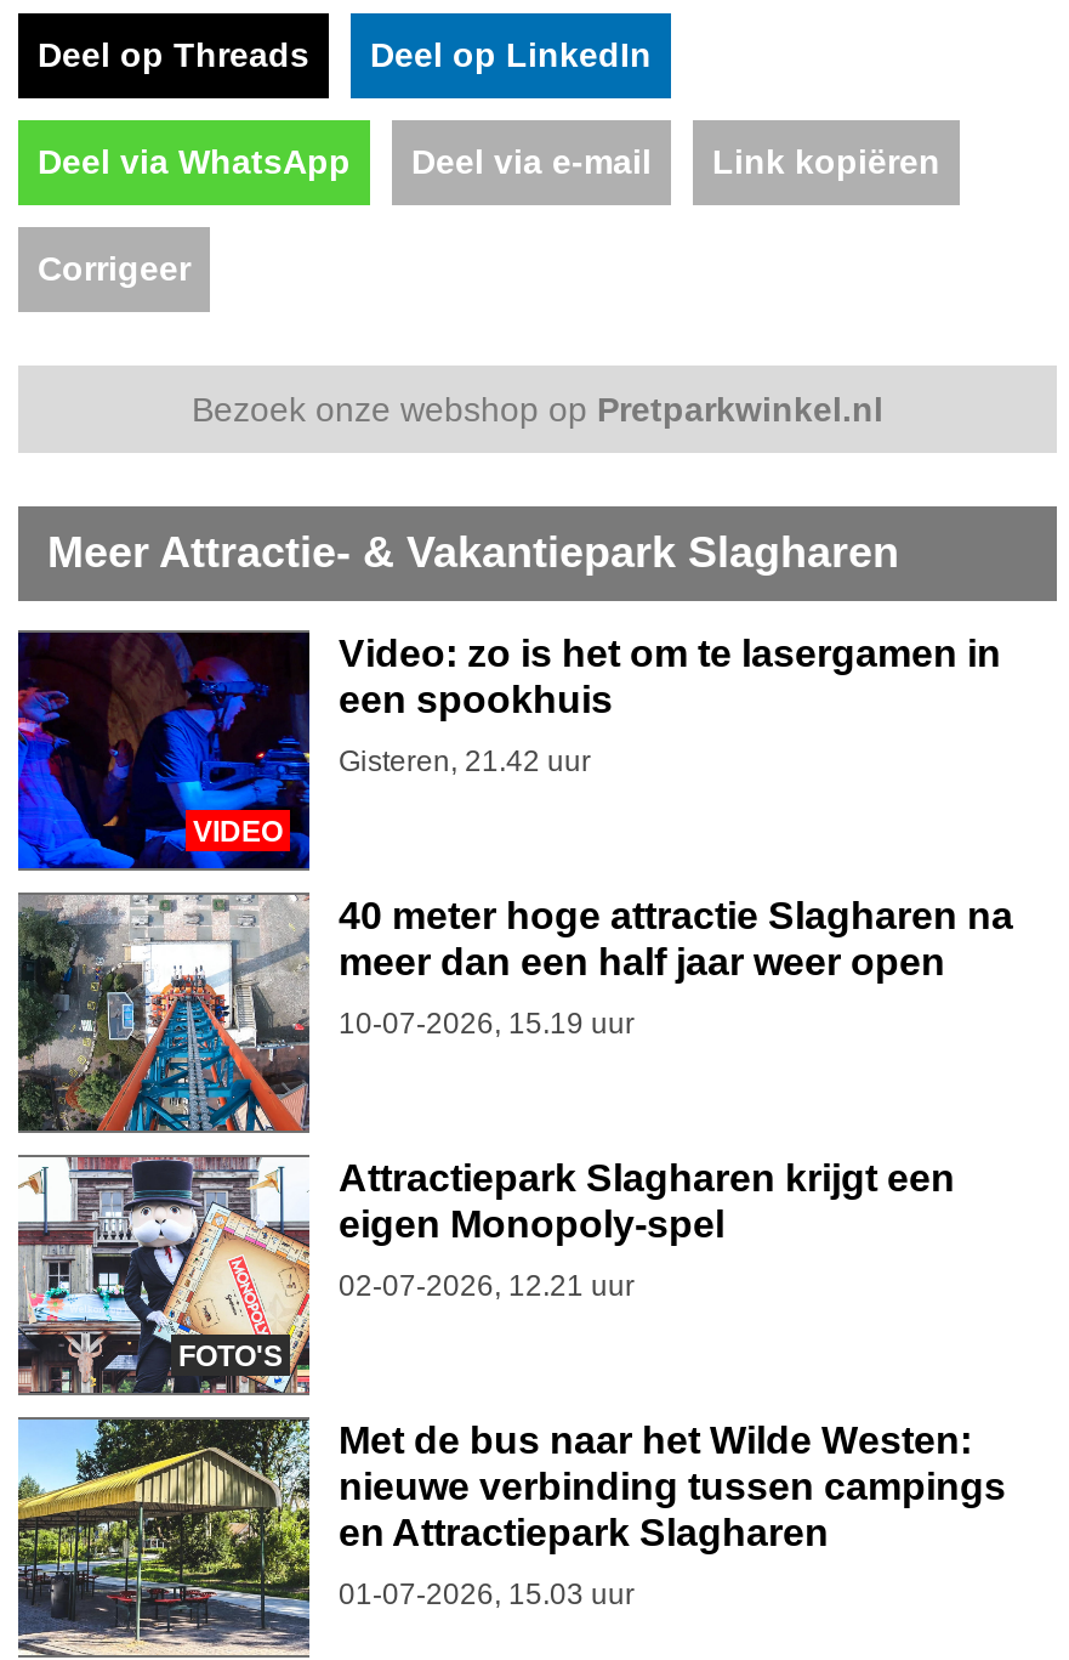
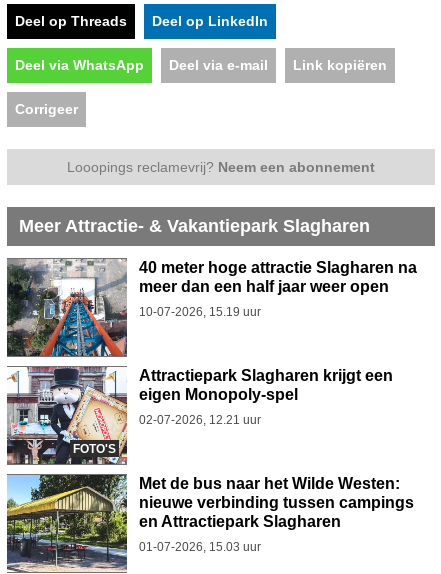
[192,390,883,429] Bezoek onze webshop op Pretparkwinkel.nl -> [67,159,375,175] Looopings reclamevrij? Neem een abonnement
[16,630,307,871] [image] | VIDEO -> none
[339,633,1001,778] Video: zo is het om te lasergamen in | een spookhuis | Gisteren, 21.42 uur -> none

